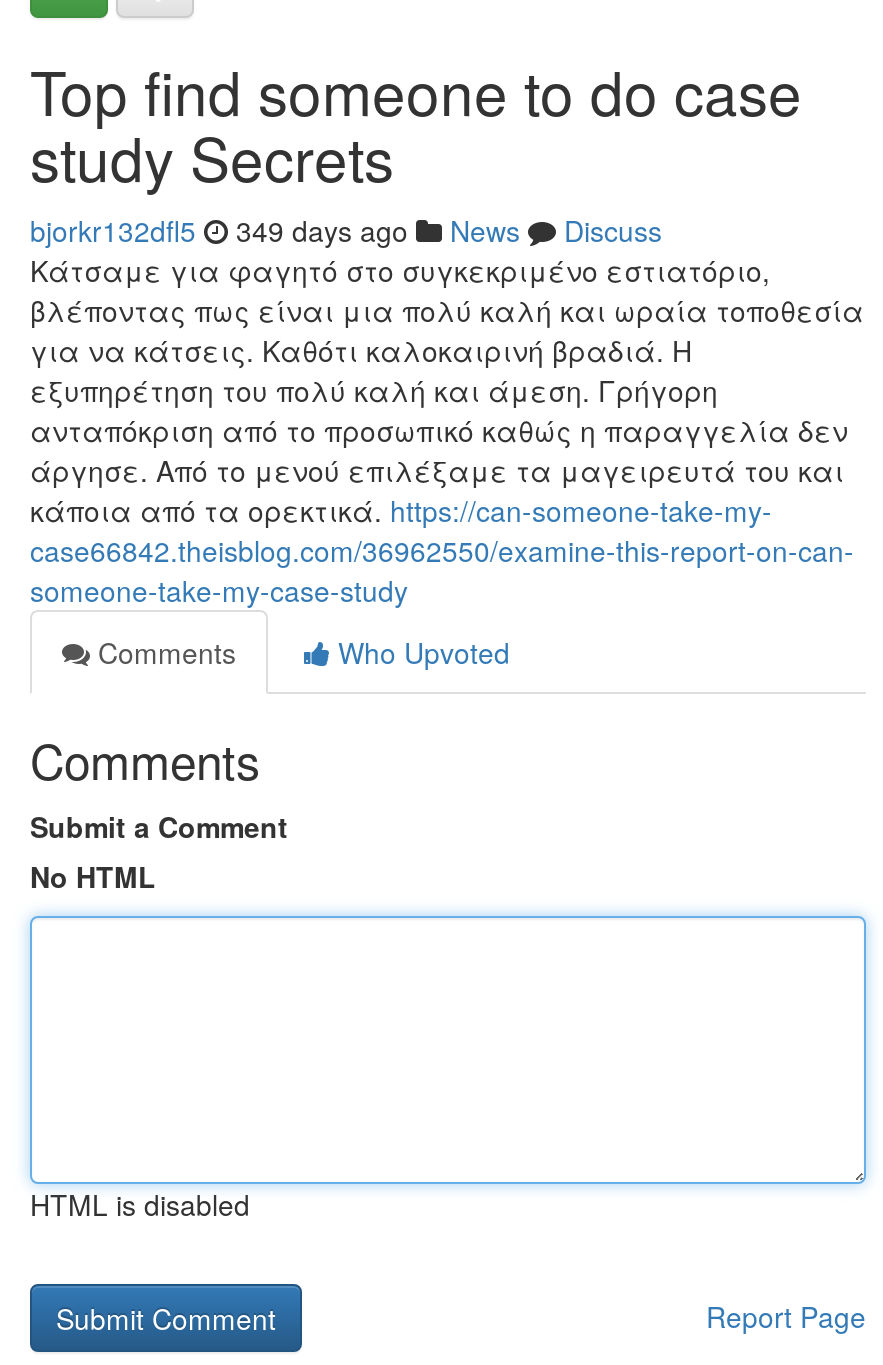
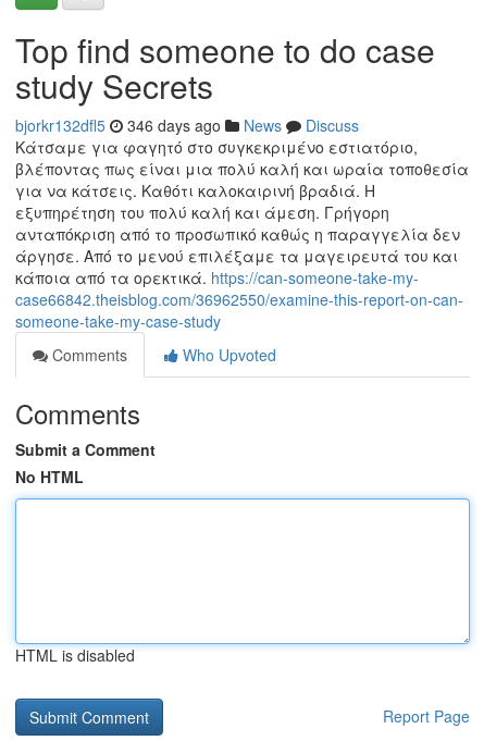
[30,210,662,250] bjorkr132dfl5 349 days ago News Discuss -> [15,114,359,136] bjorkr132dfl5 346 days ago News Discuss

